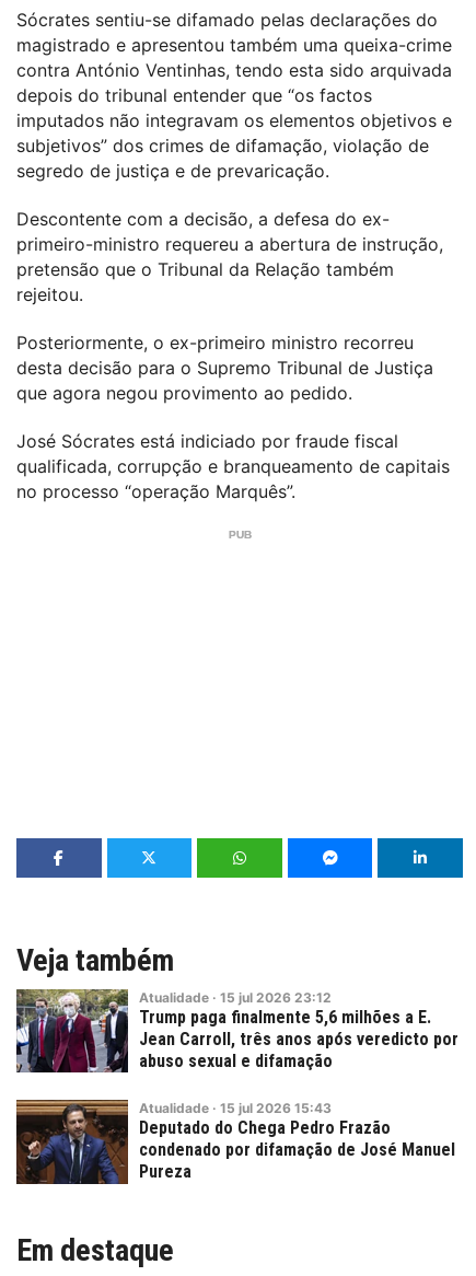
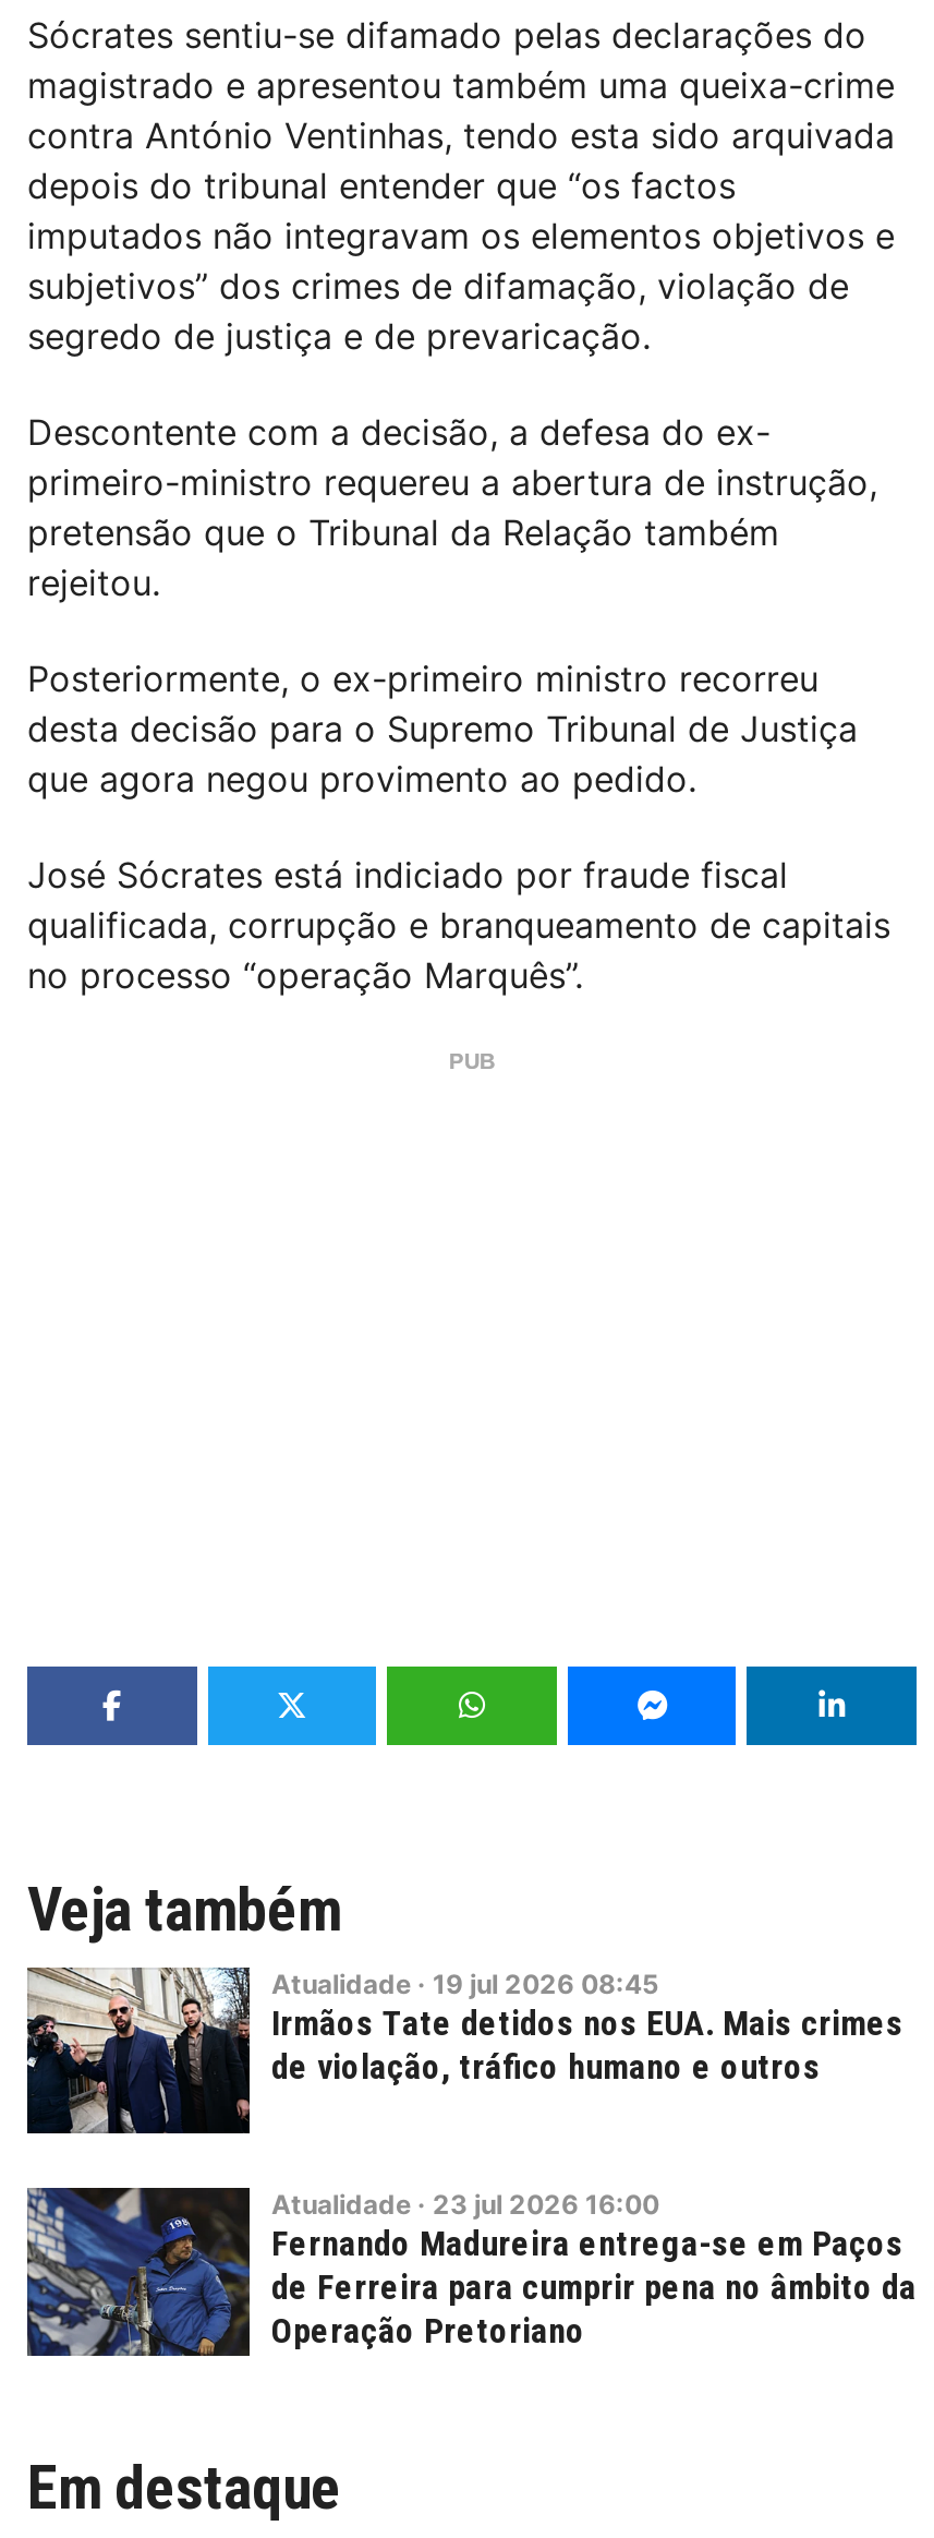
[15,988,458,1074] [image] | Atualidade · 15 jul 2026 23:12 | Trump paga finalmente 5,6 milhões a E. | Jean Carroll, três anos após veredicto por | abuso sexual e difamação -> [25,1967,903,2133] [image] | Atualidade · 19 jul 2026 08:45 | Irmãos Tate detidos nos EUA. Mais crimes | de violação, tráfico humano e outros
[15,1100,455,1184] [image] | Atualidade · 15 jul 2026 15:43 | Deputado do Chega Pedro Frazão | condenado por difamação de José Manuel | Pureza -> [25,2188,917,2358] [image] | Atualidade · 23 jul 2026 16:00 | Fernando Madureira entrega-se em Paços | de Ferreira para cumprir pena no âmbito da | Operação Pretoriano

